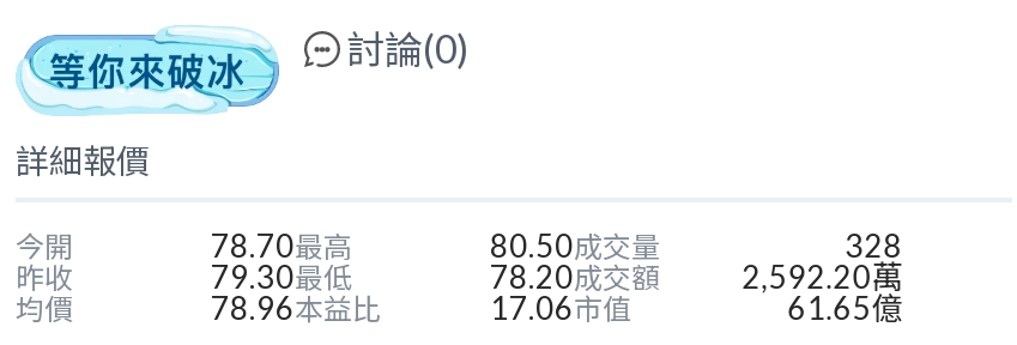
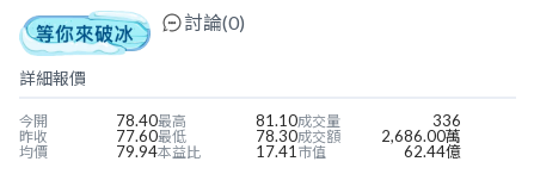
[211,226,352,265] 78.70最高 -> [116,111,187,130] 78.40最高
[490,226,660,265] 80.50成交量 -> [256,111,340,130] 81.10成交量
[845,226,902,265] 328 -> [433,111,461,130] 336
[211,258,352,296] 79.30最低 -> [116,126,187,145] 77.60最低
[490,258,660,296] 78.20成交額 -> [256,126,340,145] 78.30成交額
[742,258,902,296] 2,592.20萬 -> [381,126,461,145] 2,686.00萬
[211,289,381,327] 78.96本益比 -> [116,142,201,161] 79.94本益比
[490,289,631,327] 17.06市值 -> [256,142,326,161] 17.41市值
[787,289,902,327] 61.65億 -> [404,142,461,161] 62.44億

